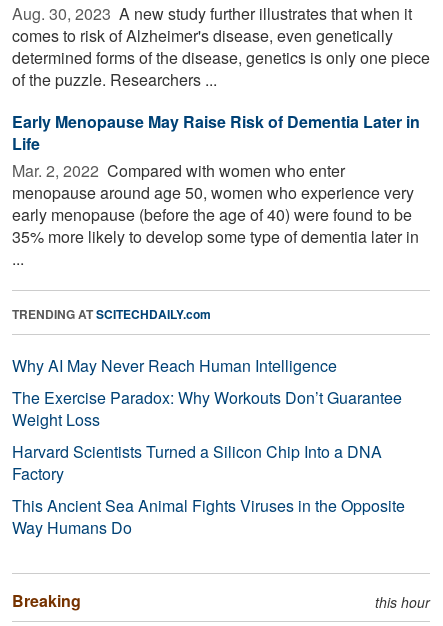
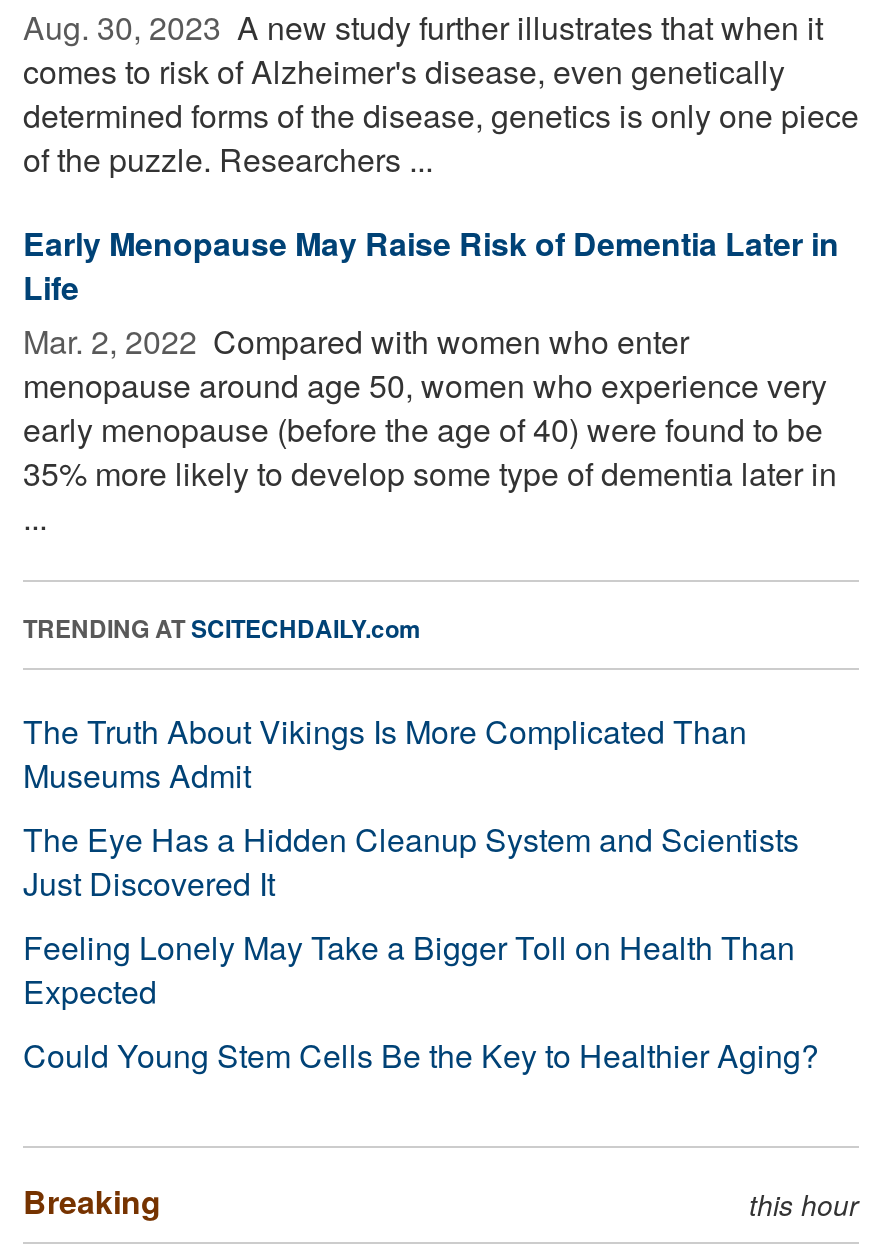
[12,354,405,539] Why AI May Never Reach Human Intelligence | The Exercise Paradox: Why Workouts Don’t Guarantee | Weight Loss | Harvard Scientists Turned a Silicon Chip Into a DNA | Factory | This Ancient Sea Animal Fights Viruses in the Opposite | Way Humans Do -> [23,708,819,1078] The Truth About Vikings Is More Complicated Than | Museums Admit | The Eye Has a Hidden Cleanup System and Scientists | Just Discovered It | Feeling Lonely May Take a Bigger Toll on Health Than | Expected | Could Young Stem Cells Be the Key to Healthier Aging?

